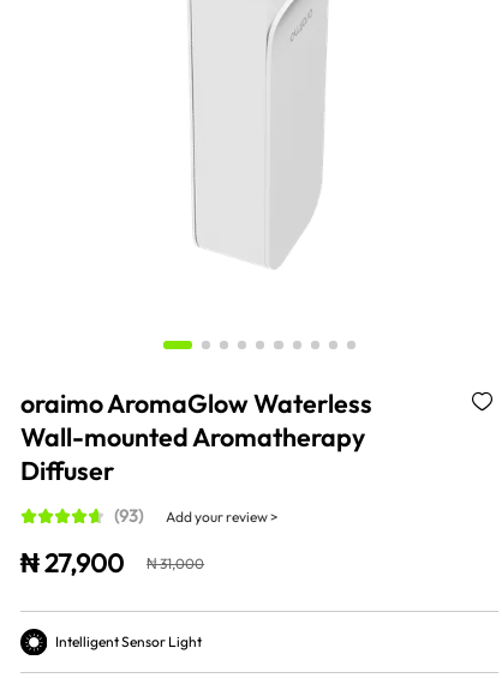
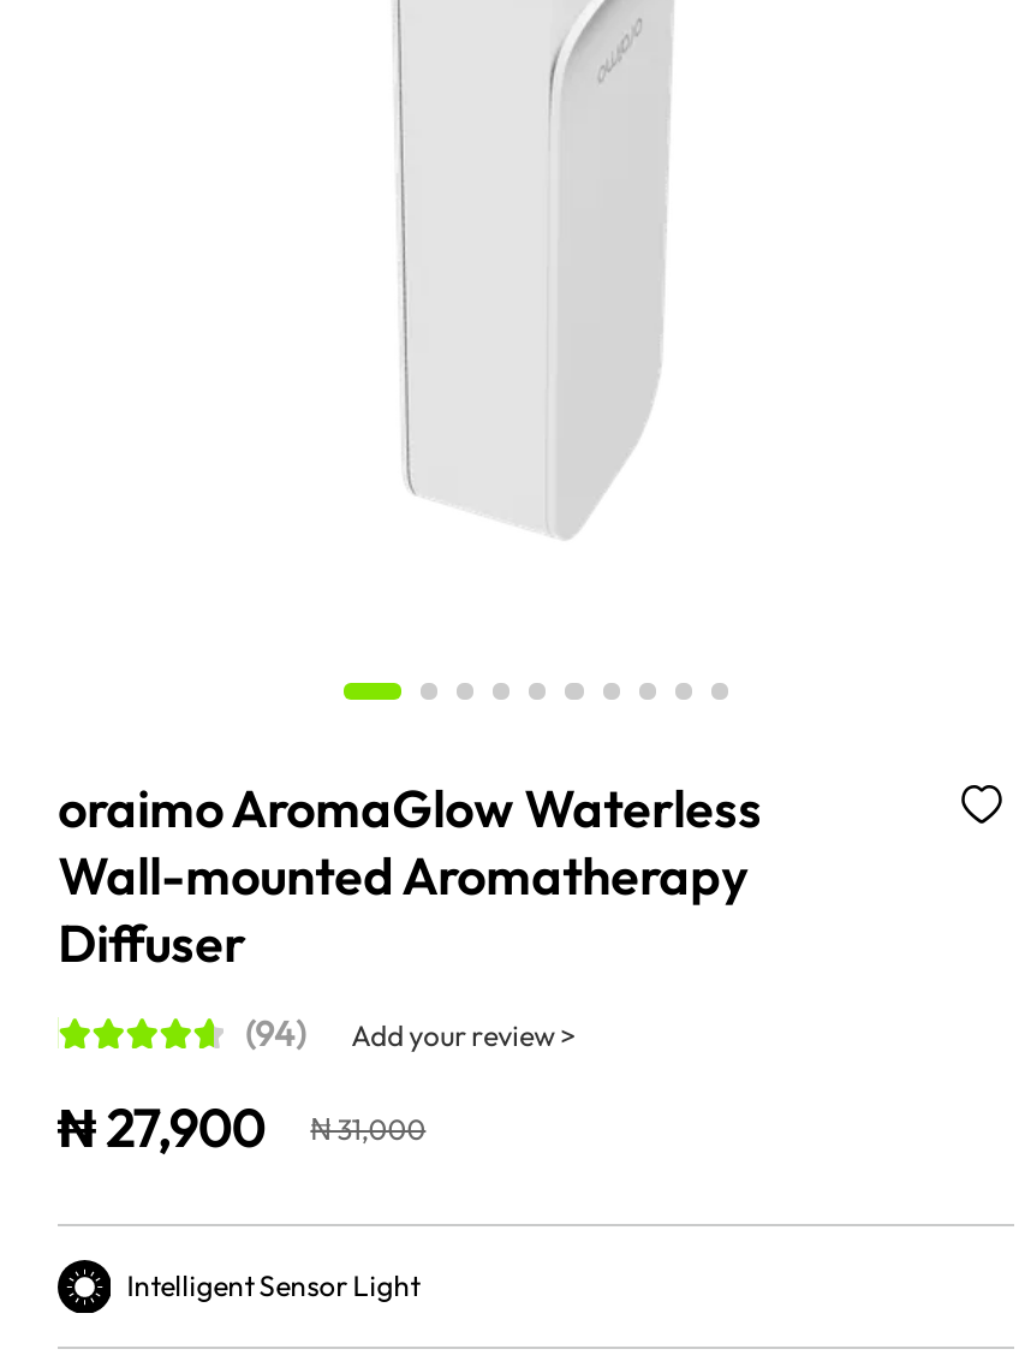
[114,505,278,526] (93) Add your review > -> [245,1012,575,1055] (94) Add your review >

